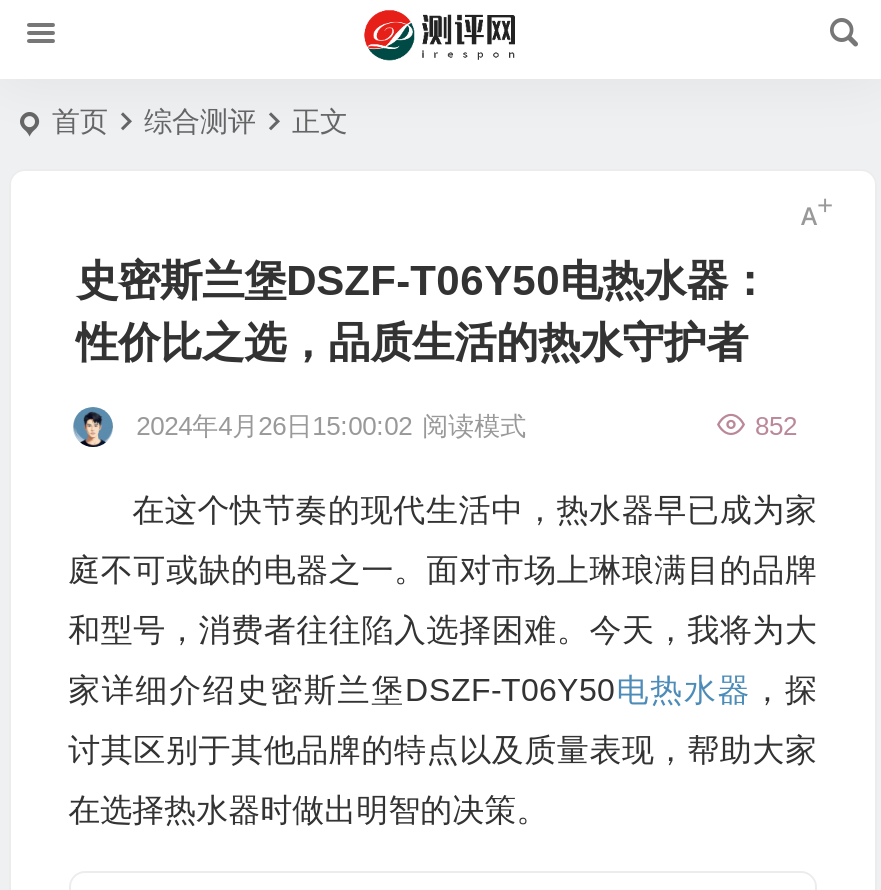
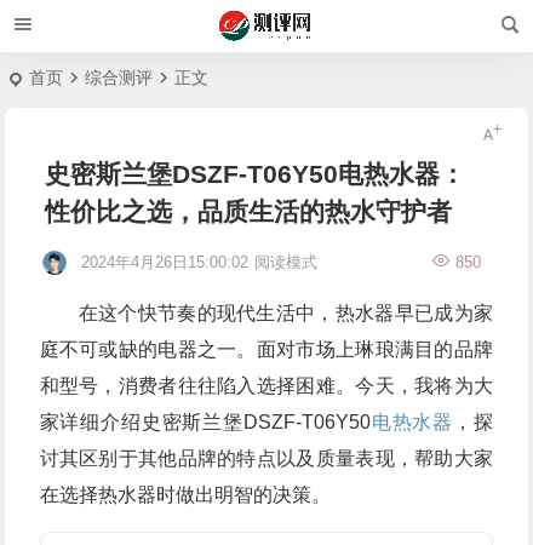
[755,411,797,441] 852 -> [455,253,481,271] 850

